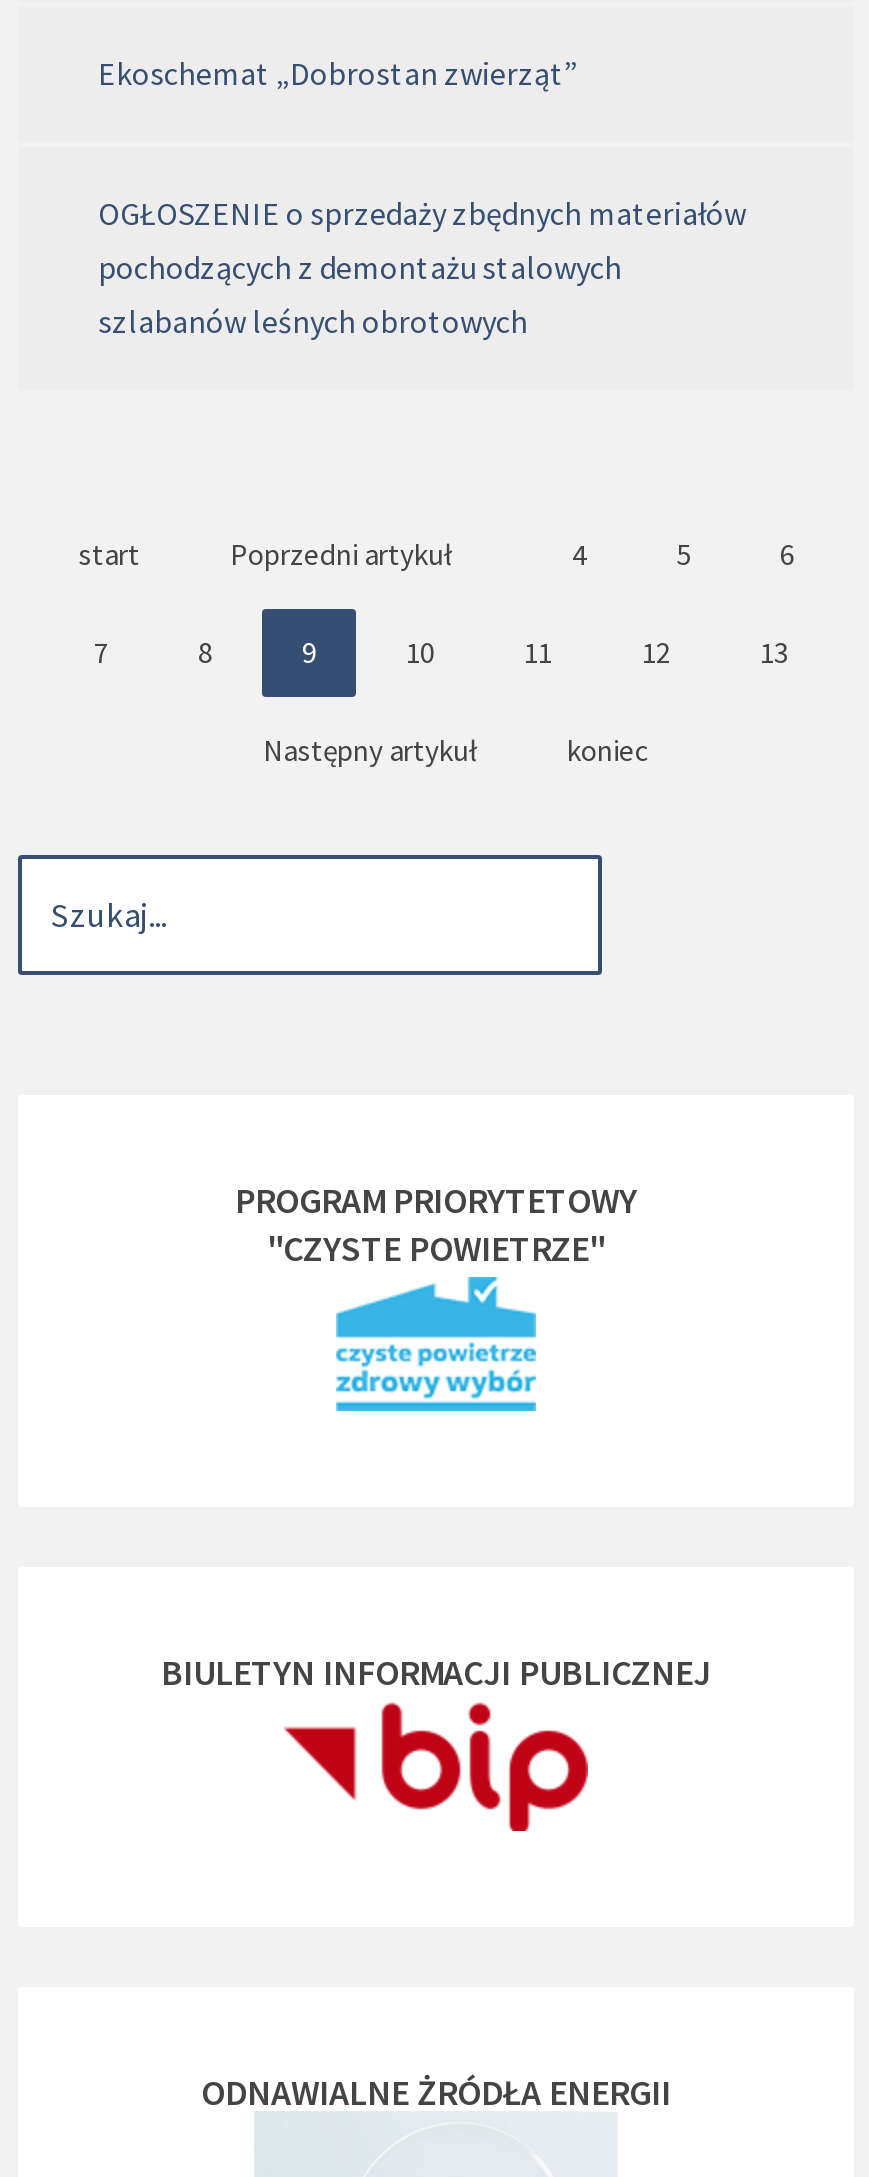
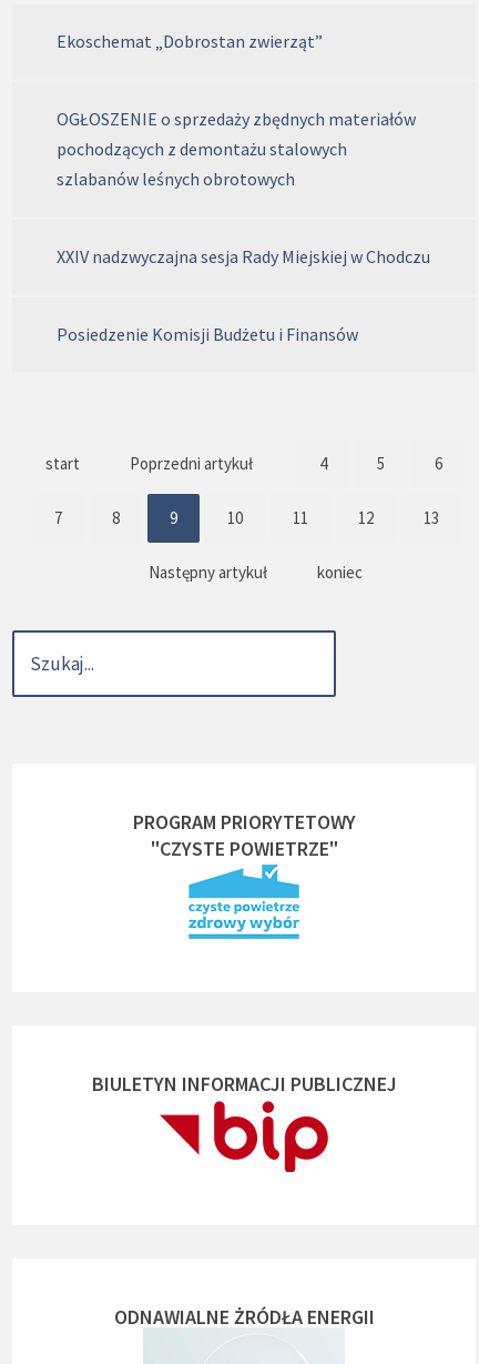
none -> [57,245,430,345] XXIV nadzwyczajna sesja Rady Miejskiej w Chodczu | Posiedzenie Komisji Budżetu i Finansów

